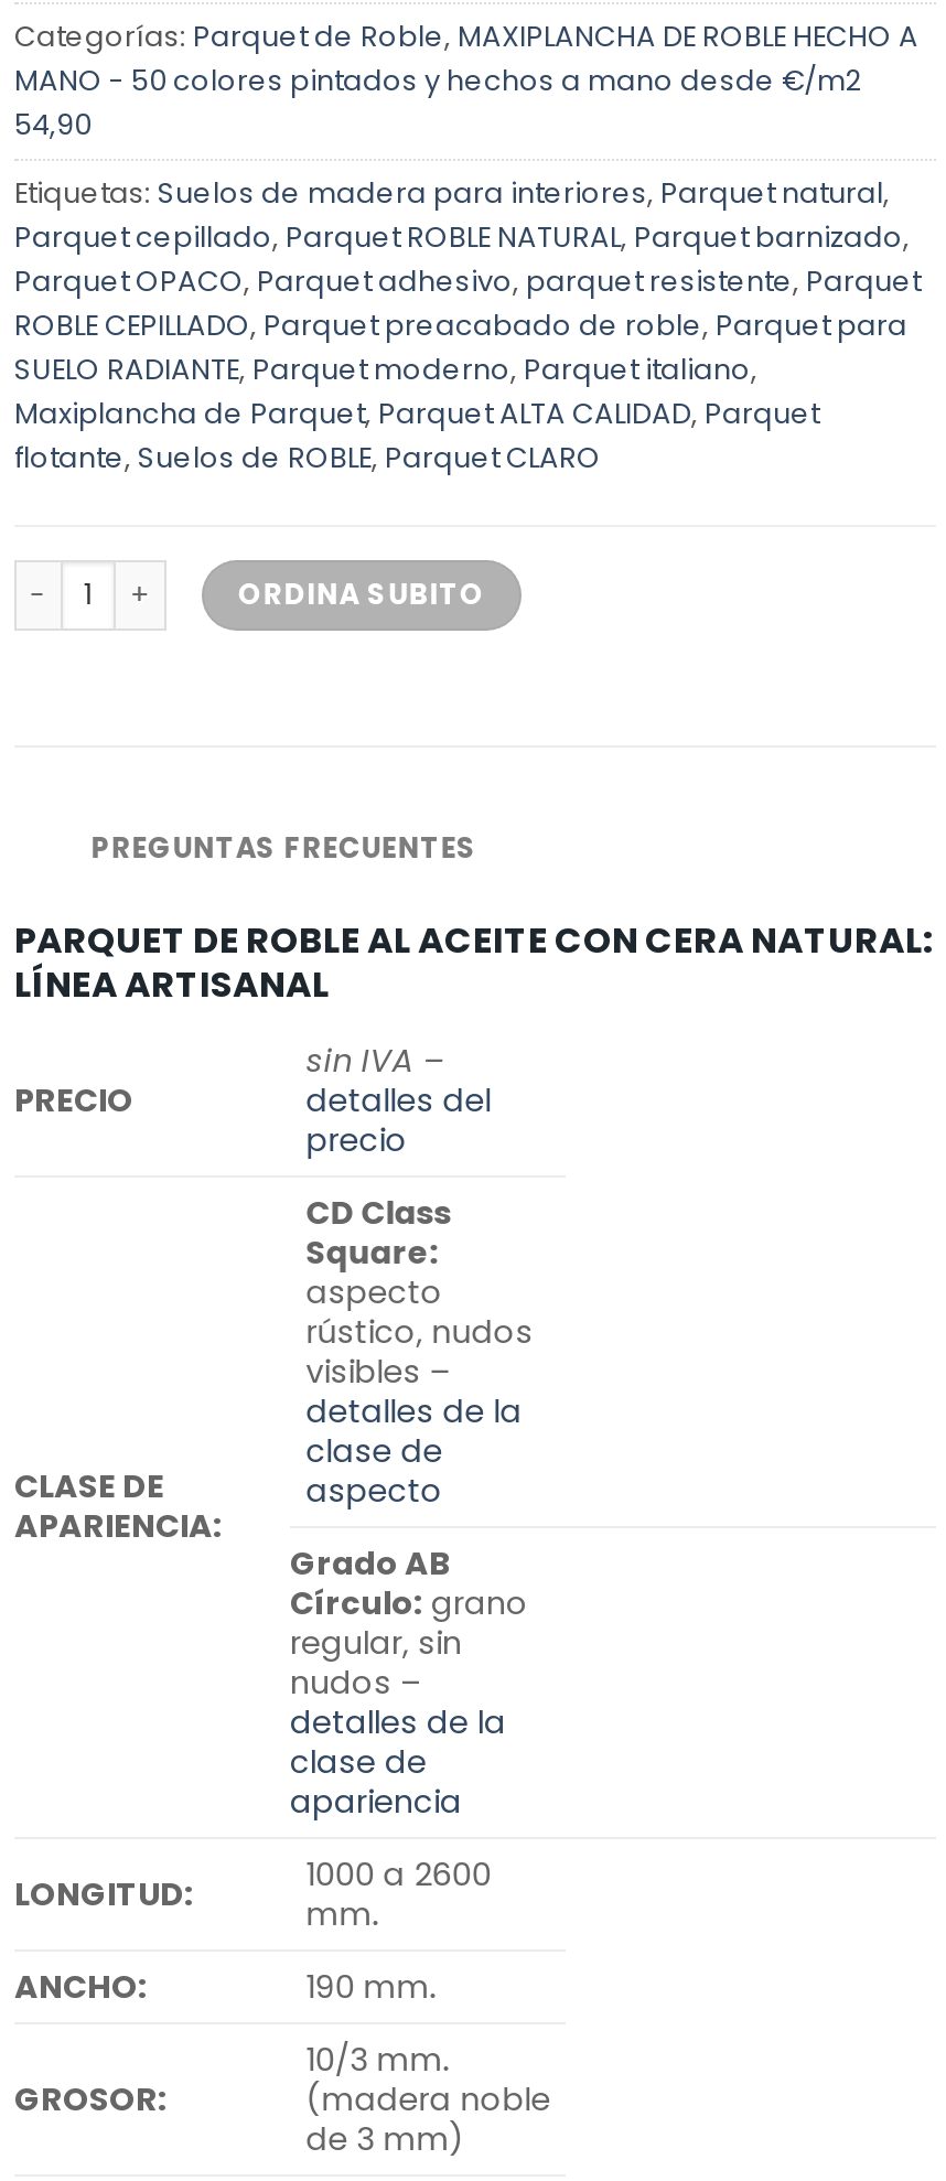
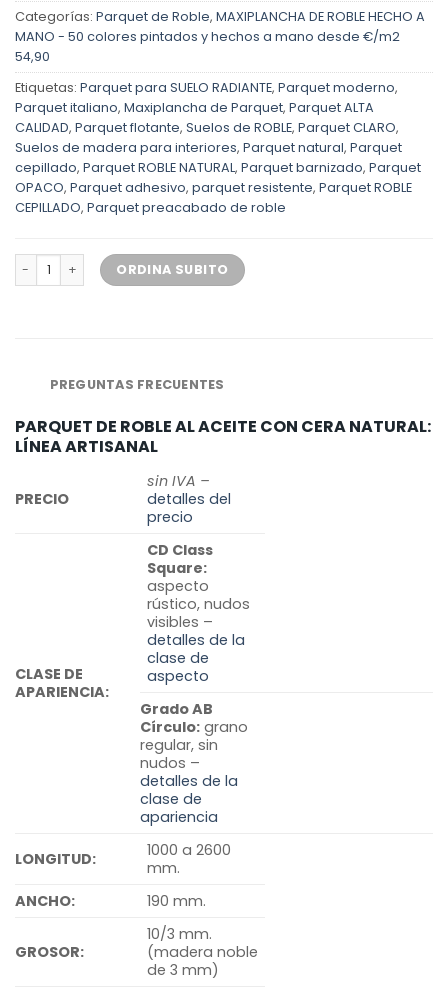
[14,173,921,475] Etiquetas: Suelos de madera para interiores, Parquet natural, | Parquet cepillado, Parquet ROBLE NATURAL, Parquet barnizado, | Parquet OPACO, Parquet adhesivo, parquet resistente, Parquet | ROBLE CEPILLADO, Parquet preacabado de roble, Parquet para | SUELO RADIANTE, Parquet moderno, Parquet italiano, | Maxiplancha de Parquet, Parquet ALTA CALIDAD, Parquet | flotante, Suelos de ROBLE, Parquet CLARO -> [15,78,421,215] Etiquetas: Parquet para SUELO RADIANTE, Parquet moderno, | Parquet italiano, Maxiplancha de Parquet, Parquet ALTA | CALIDAD, Parquet flotante, Suelos de ROBLE, Parquet CLARO, | Suelos de madera para interiores, Parquet natural, Parquet | cepillado, Parquet ROBLE NATURAL, Parquet barnizado, Parquet | OPACO, Parquet adhesivo, parquet resistente, Parquet ROBLE | CEPILLADO, Parquet preacabado de roble

